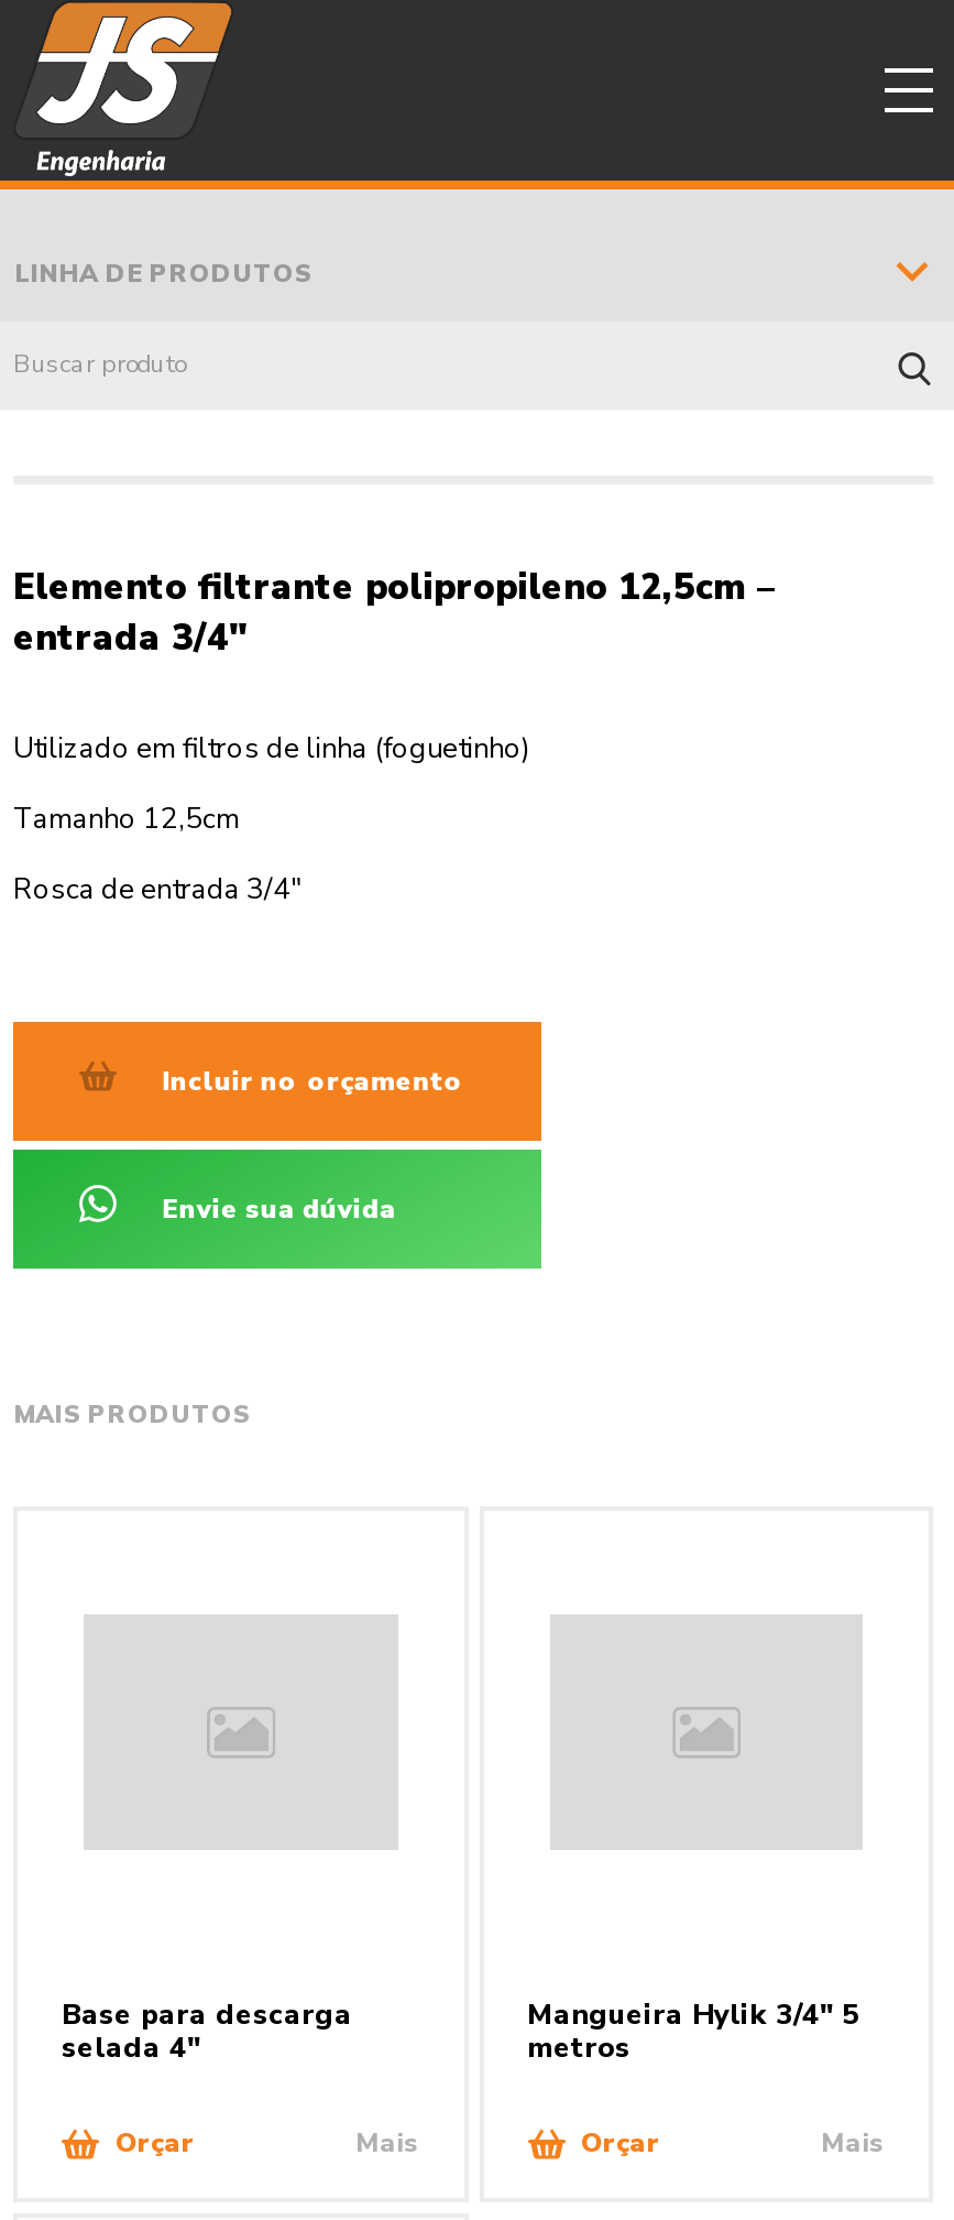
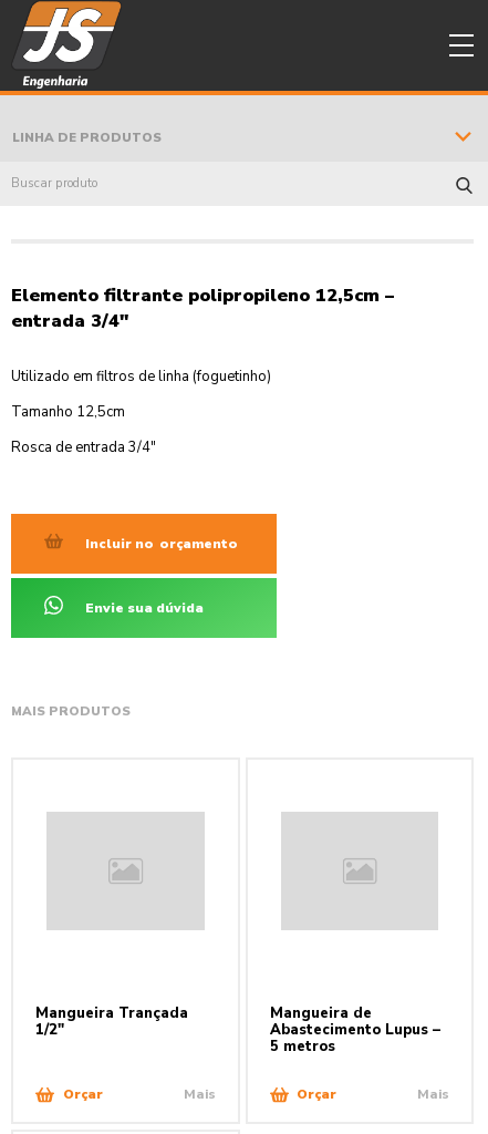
[62,1996,352,2068] Base para descarga | selada 4″ -> [35,1004,188,1040] Mangueira Trançada | 1/2″
[527,1996,859,2068] Mangueira Hylik 3/4″ 5 | metros -> [269,1004,440,1057] Mangueira de | Abastecimento Lupus – | 5 metros

